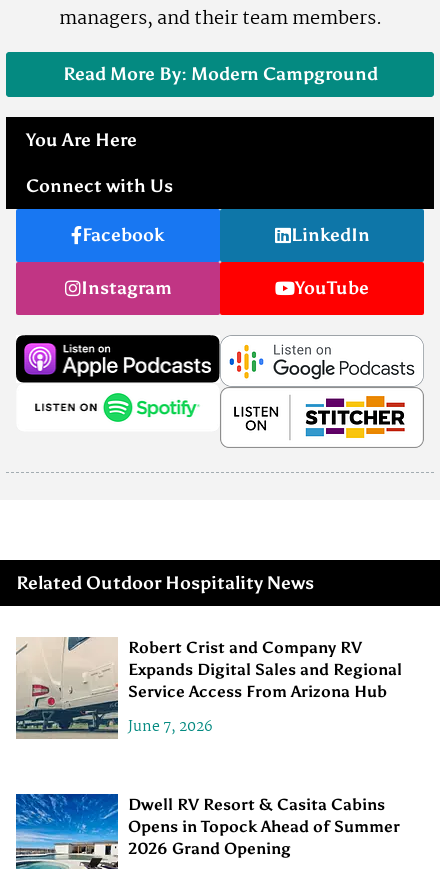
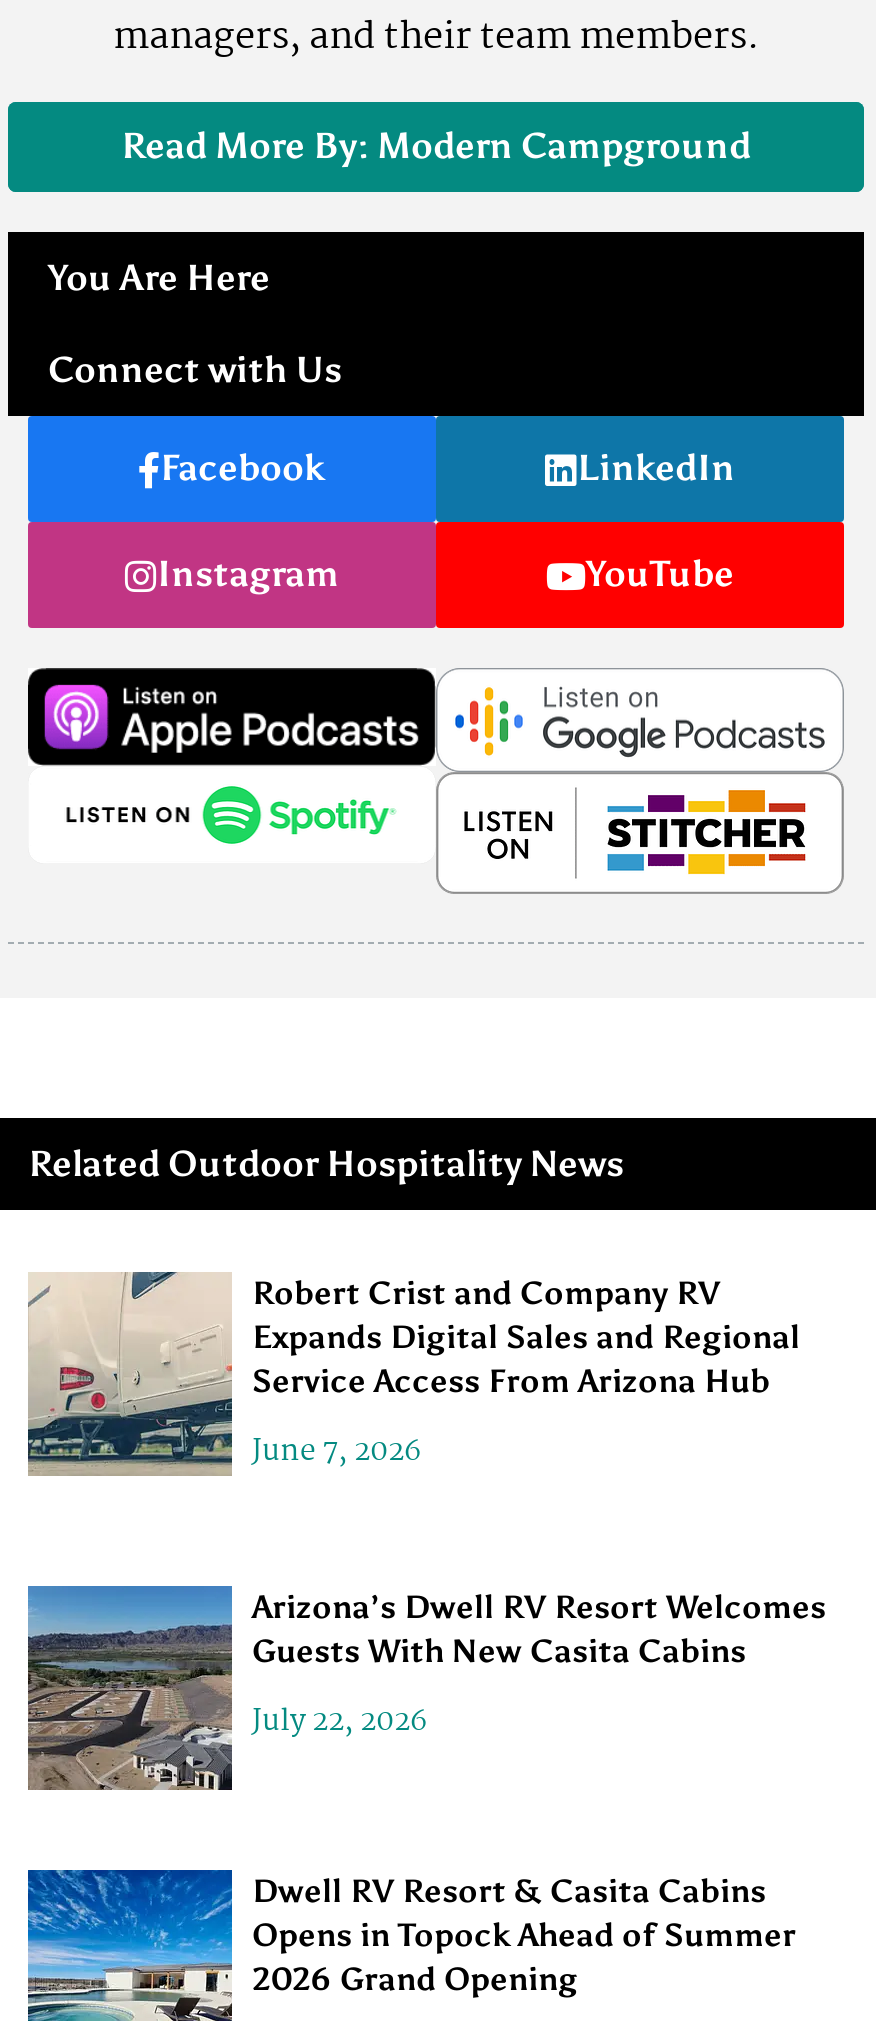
none -> [28,1586,826,1792] [image] | Arizona’s Dwell RV Resort Welcomes | Guests With New Casita Cabins | July 22, 2026

